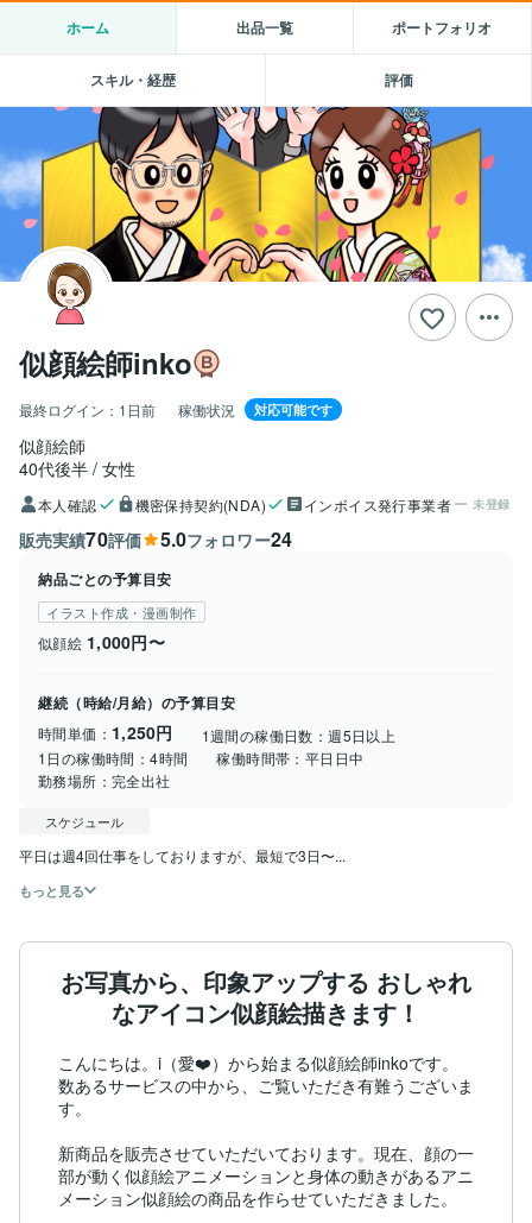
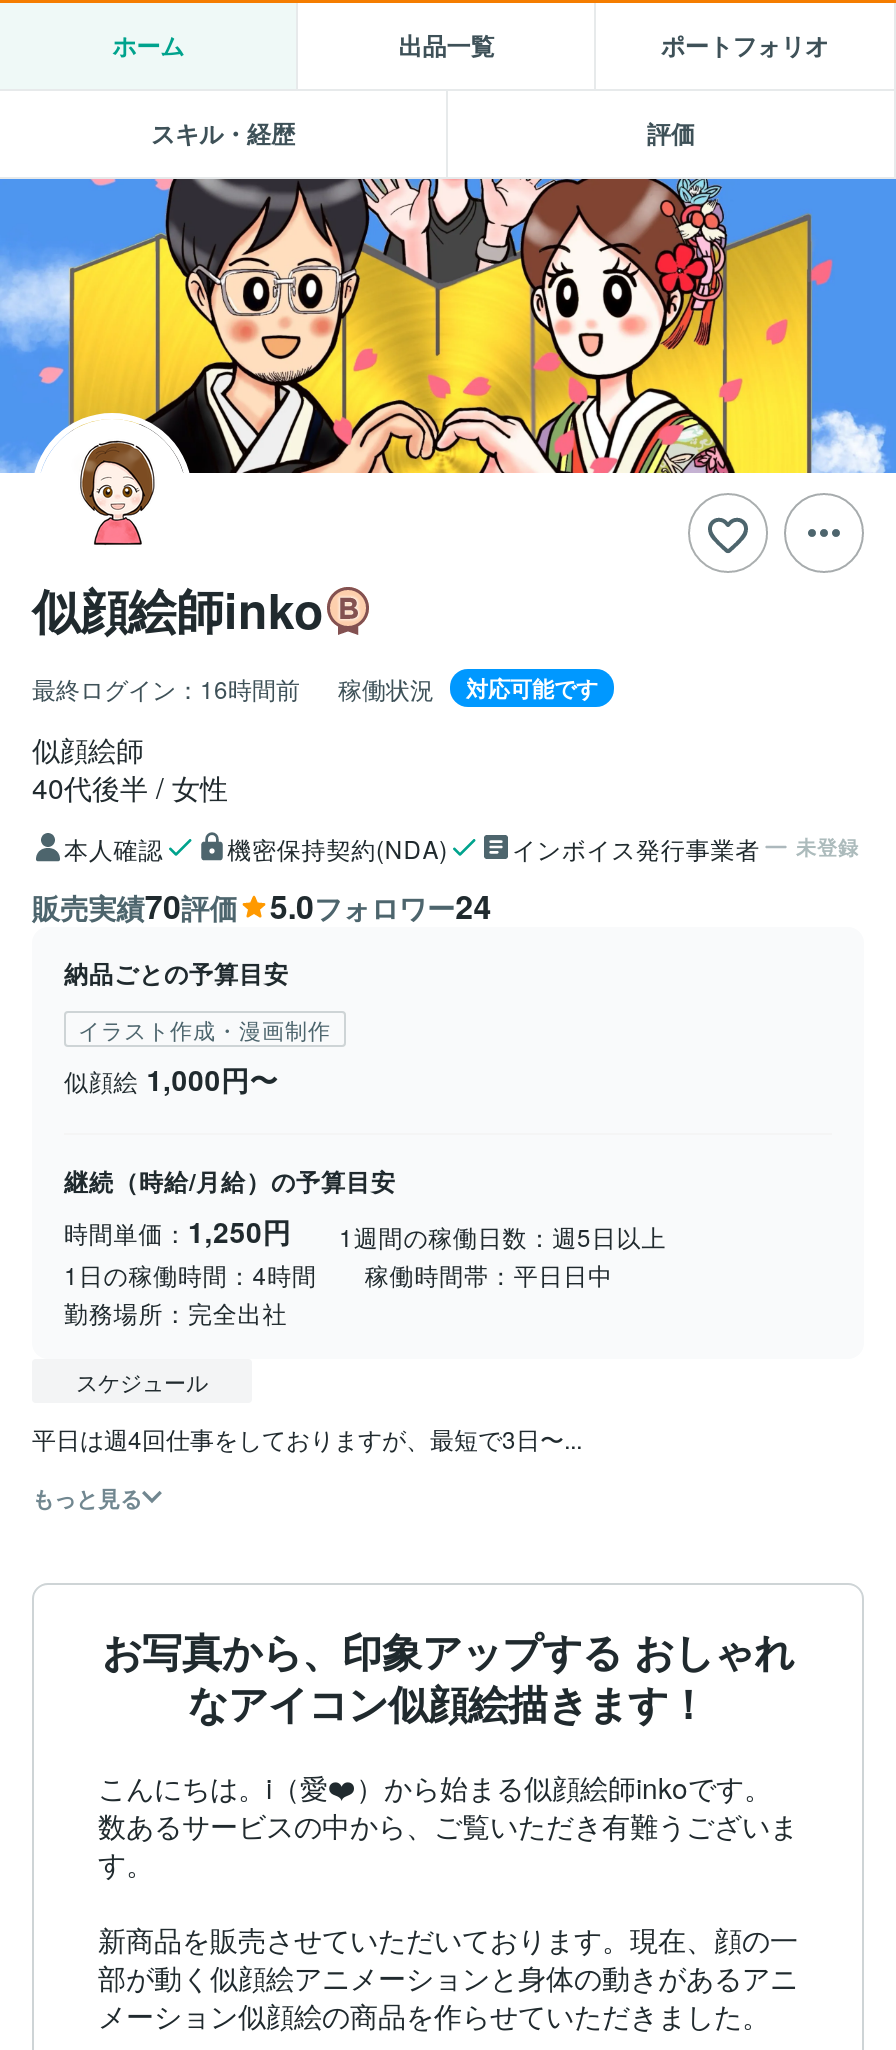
[19,399,156,419] 最終ログイン：1日前 -> [32,670,300,704] 最終ログイン：16時間前

